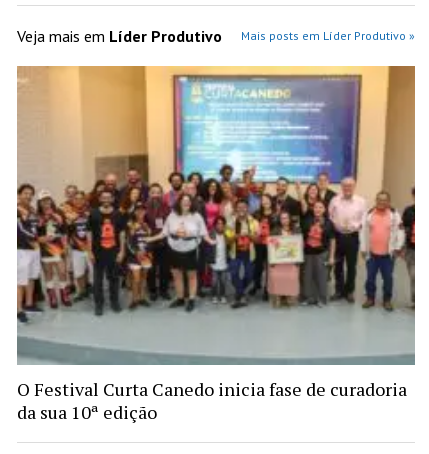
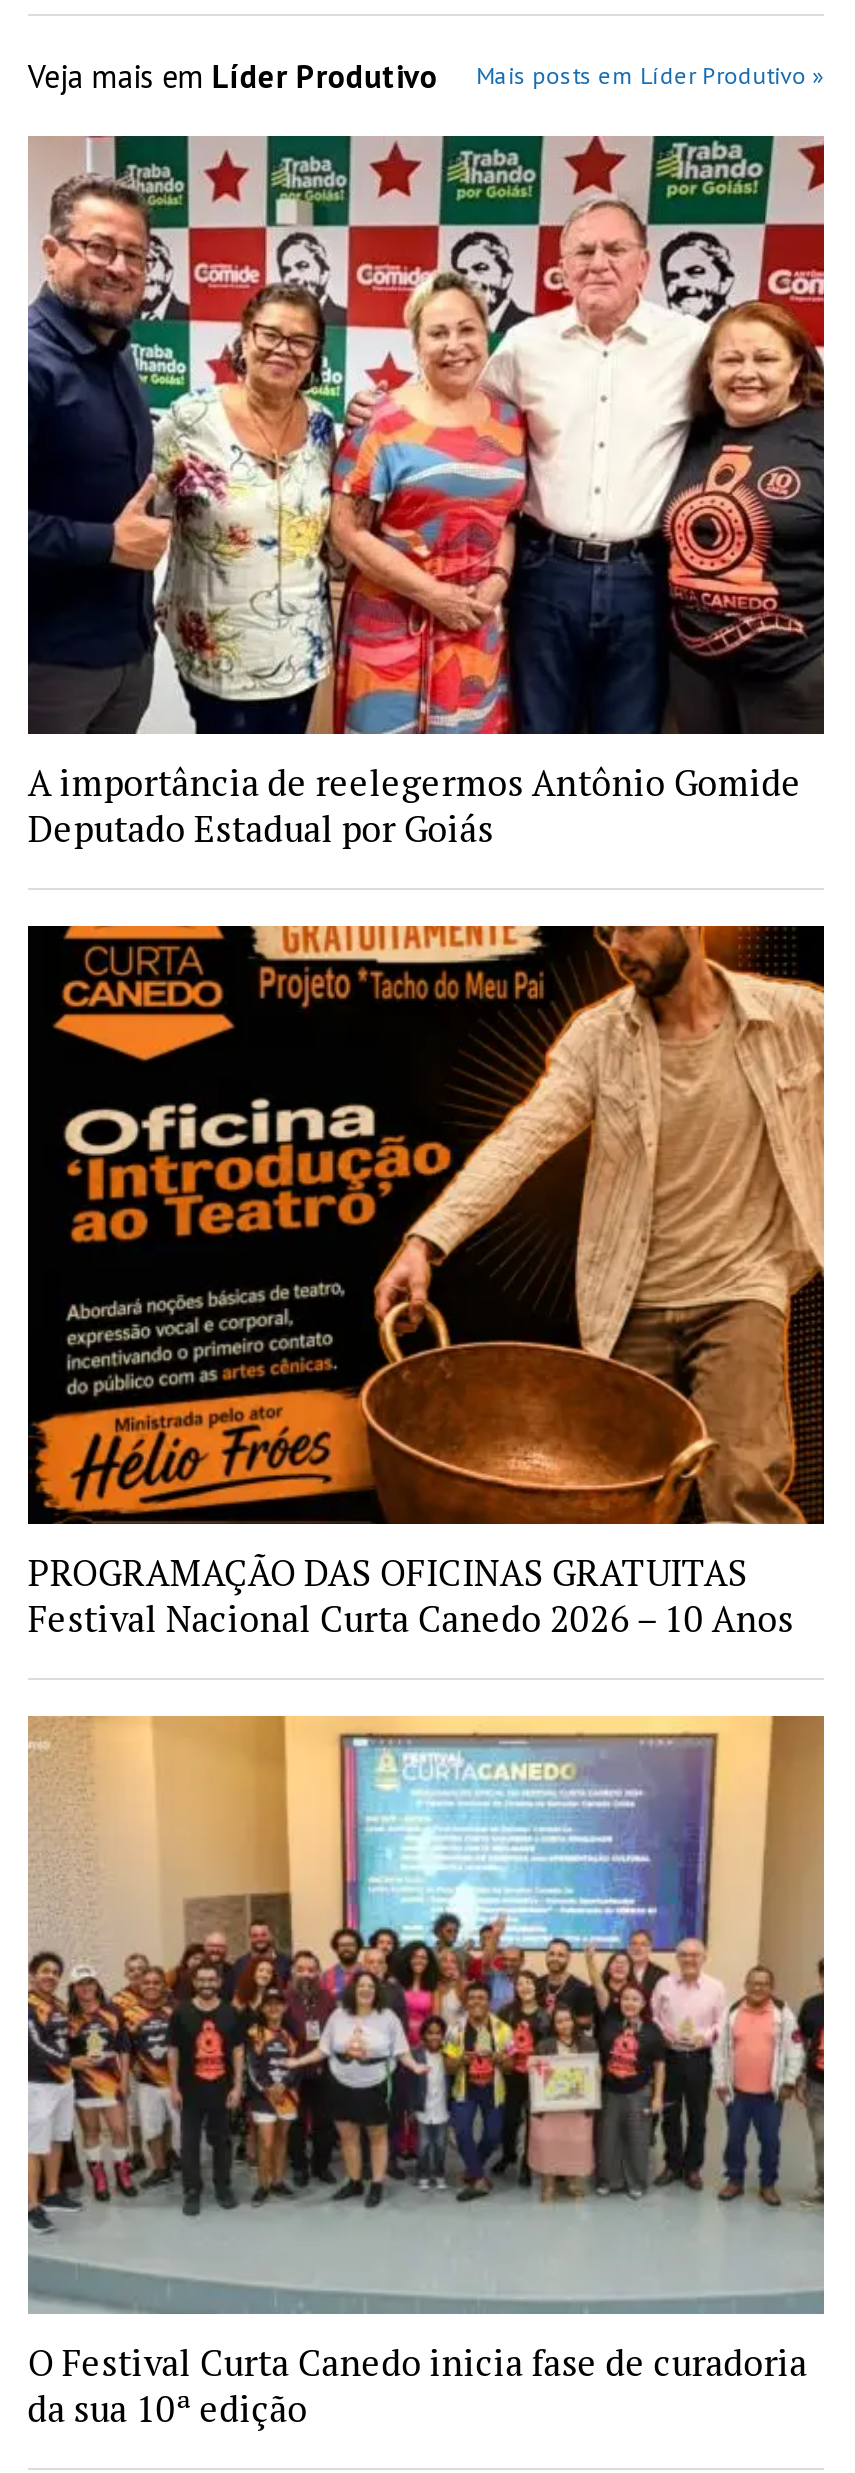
none -> [26,133,826,852] [image] | A importância de reelegermos Antônio Gomide | Deputado Estadual por Goiás
none -> [26,923,826,1642] [image] | PROGRAMAÇÃO DAS OFICINAS GRATUITAS | Festival Nacional Curta Canedo 2026 – 10 Anos

